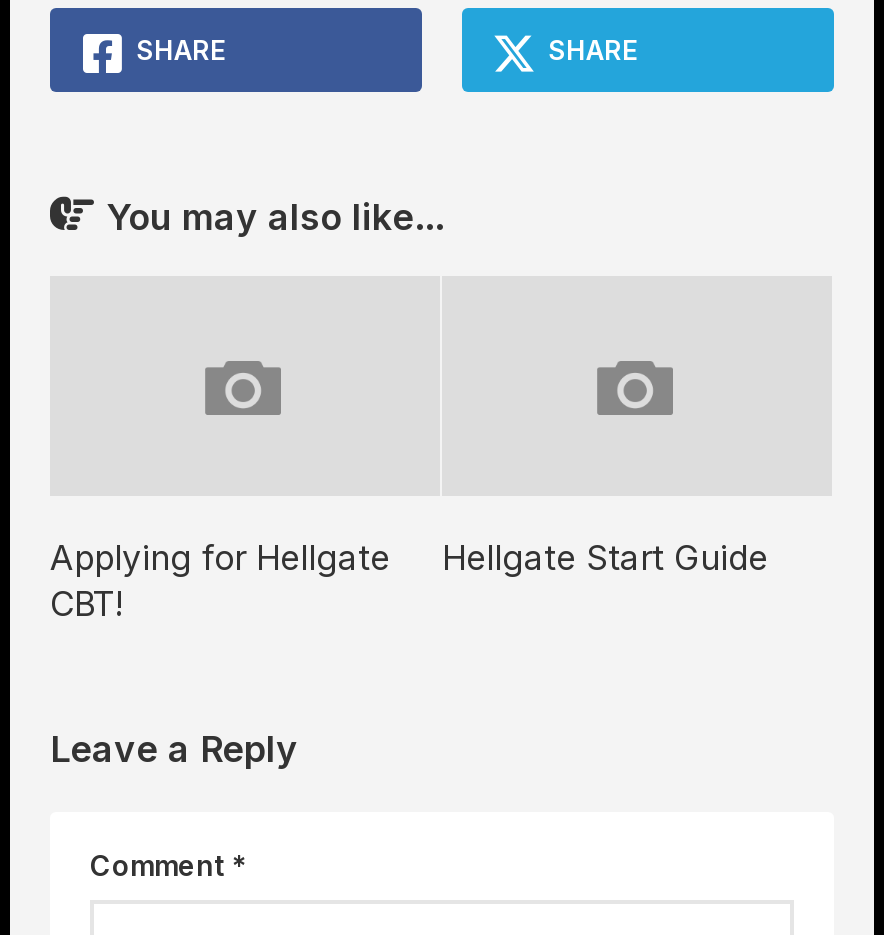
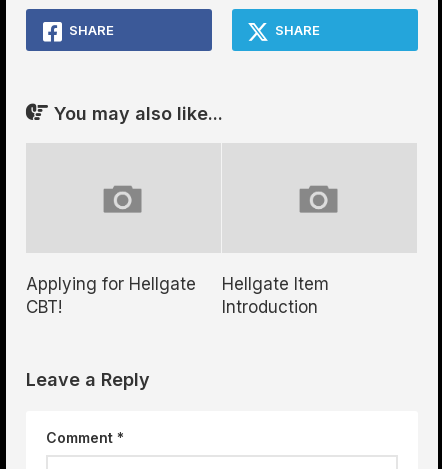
[442,538,768,578] Hellgate Start Guide -> [222,274,329,317] Hellgate Item | Introduction

